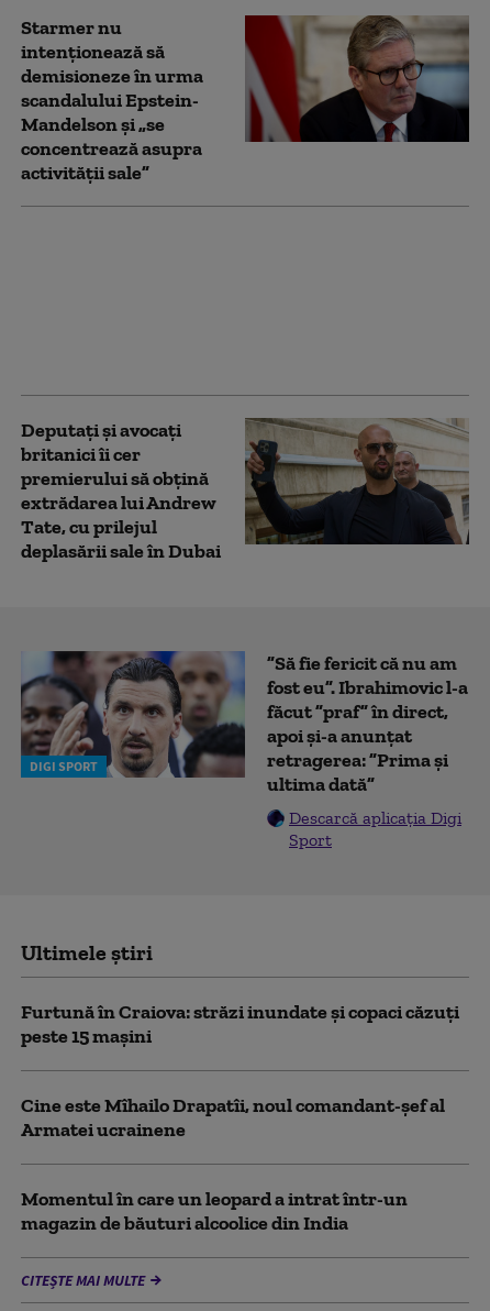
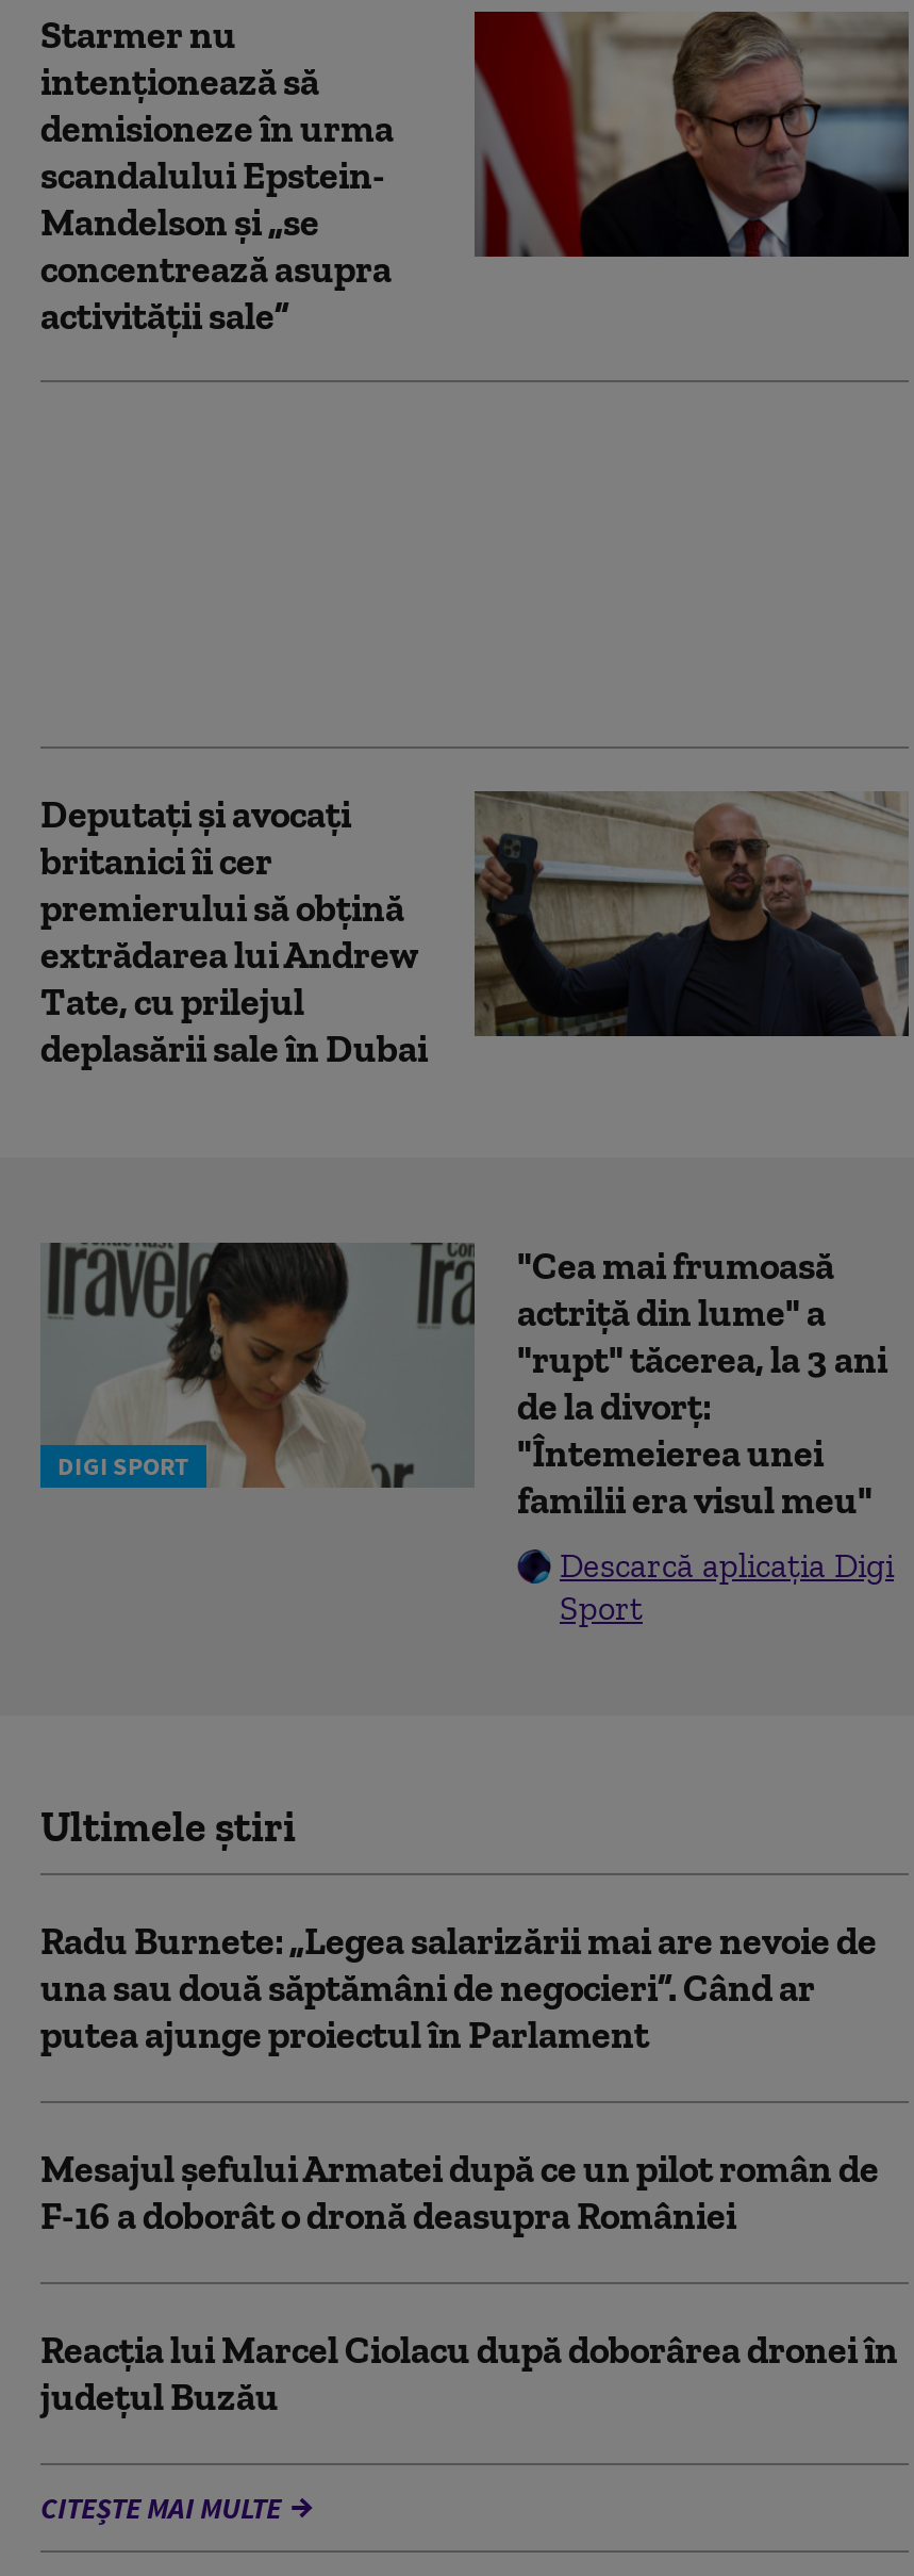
[20,650,468,797] [image] | ”Să fie fericit că nu am | fost eu”. Ibrahimovic l-a | făcut ”praf” în direct, | apoi și-a anunțat | retragerea: ”Prima și | ultima dată” -> [40,1241,887,1525] [image] | "Cea mai frumoasă | actriță din lume" a | "rupt" tăcerea, la 3 ani | de la divorț: | "Întemeierea unei | familii era visul meu"
[21,1000,459,1048] Furtună în Craiova: străzi inundate și copaci căzuți | peste 15 mașini -> [40,1919,877,2059] Radu Burnete: „Legea salarizării mai are nevoie de | una sau două săptămâni de negocieri”. Când ar | putea ajunge proiectul în Parlament
[21,1094,445,1142] Cine este Mîhailo Drapatîi, noul comandant-şef al | Armatei ucrainene -> [40,2146,879,2240] Mesajul șefului Armatei după ce un pilot român de | F-16 a doborât o dronă deasupra României
[21,1187,408,1235] Momentul în care un leopard a intrat într-un | magazin de băuturi alcoolice din India -> [40,2327,898,2421] Reacția lui Marcel Ciolacu după doborârea dronei în | județul Buzău

